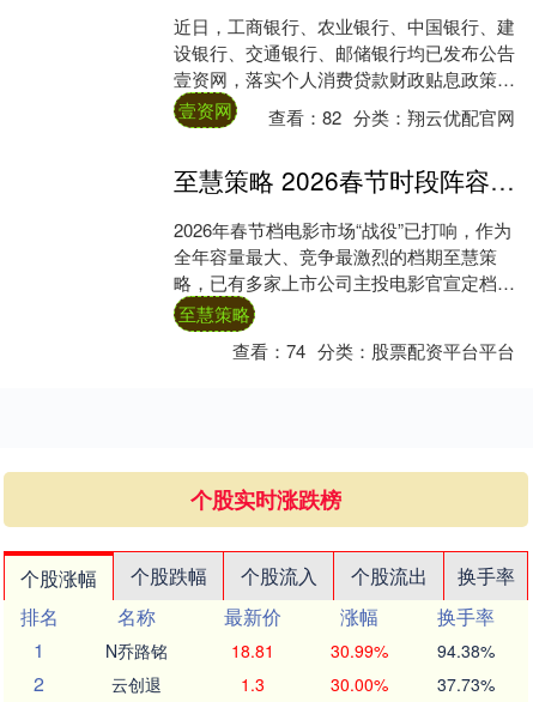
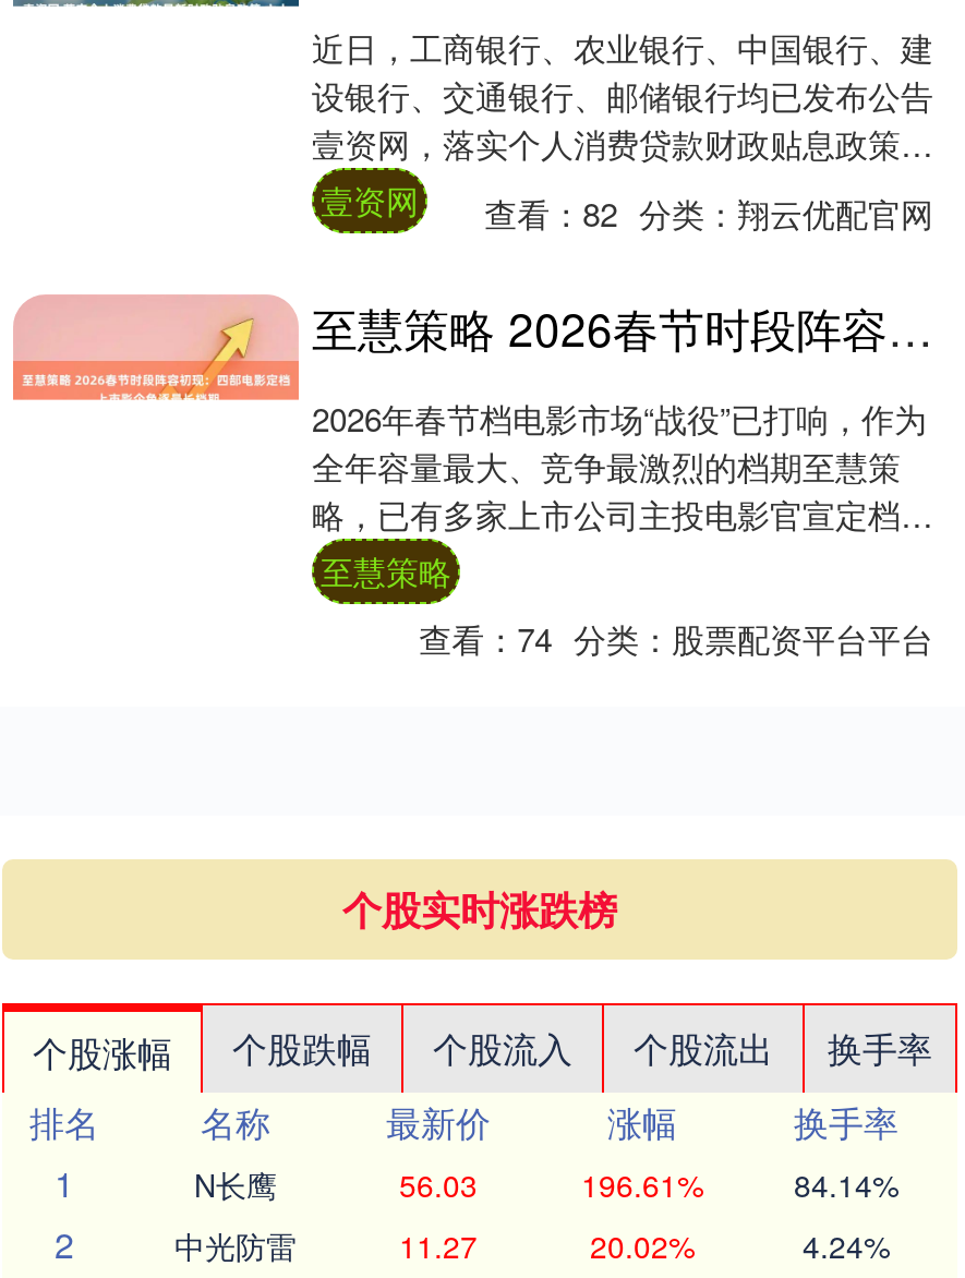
none -> [11,294,301,401] [image]
[105,638,494,662] N乔路铭 | 18.81 | 30.99% | 94.38% -> [194,1162,898,1205] N长鹰 | 56.03 | 196.61% | 84.14%
[111,672,494,696] 云创退 | 1.3 | 30.00% | 37.73% -> [174,1223,890,1266] 中光防雷 | 11.27 | 20.02% | 4.24%

